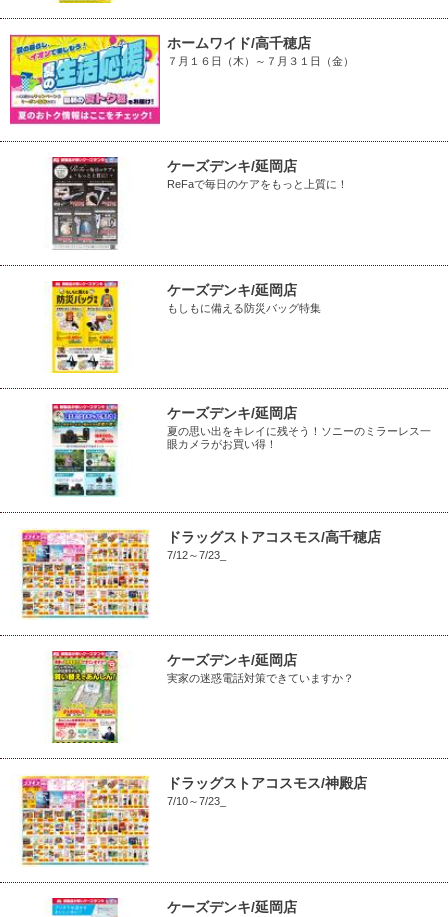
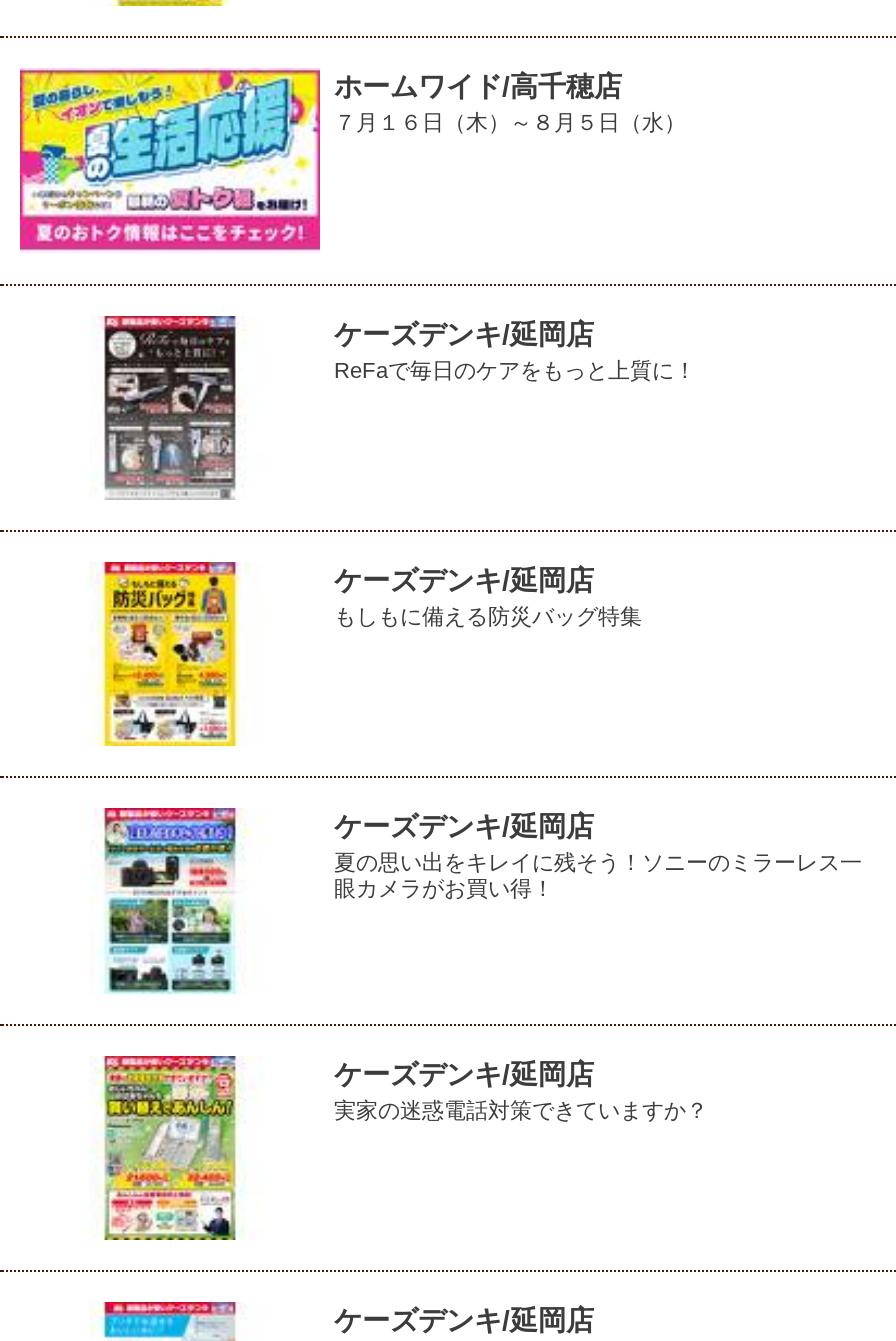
[167,55,354,67] ７月１６日（木）～７月３１日（金） -> [334,110,686,134] ７月１６日（木）～８月５日（水）
[19,527,381,620] [image] | ドラッグストアコスモス/高千穂店 | 7/12～7/23_ -> none
[19,774,367,867] [image] | ドラッグストアコスモス/神殿店 | 7/10～7/23_ -> none

